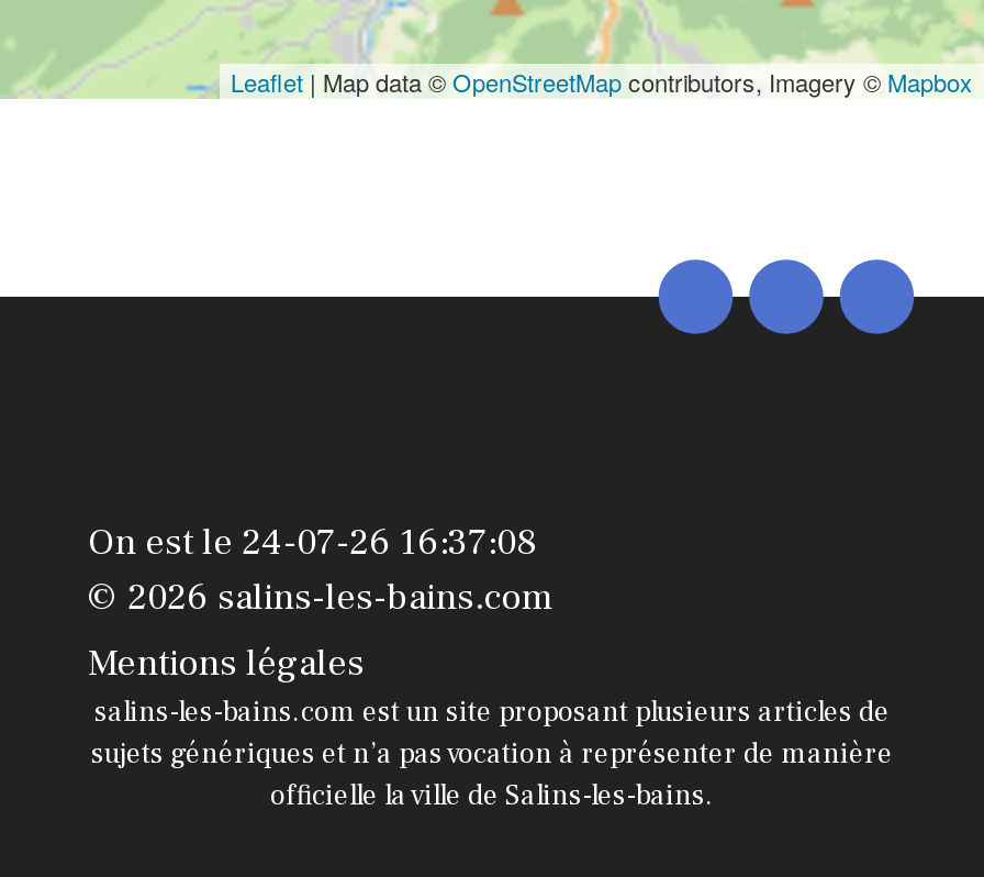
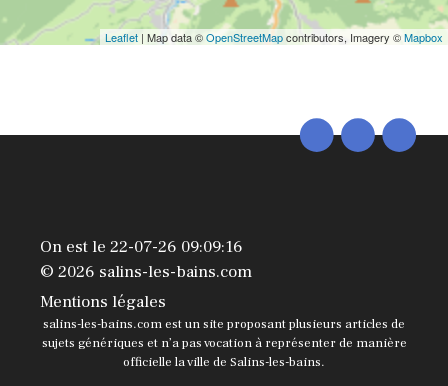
[88,519,536,567] On est le 24-07-26 16:37:08 -> [40,236,243,258] On est le 22-07-26 09:09:16

